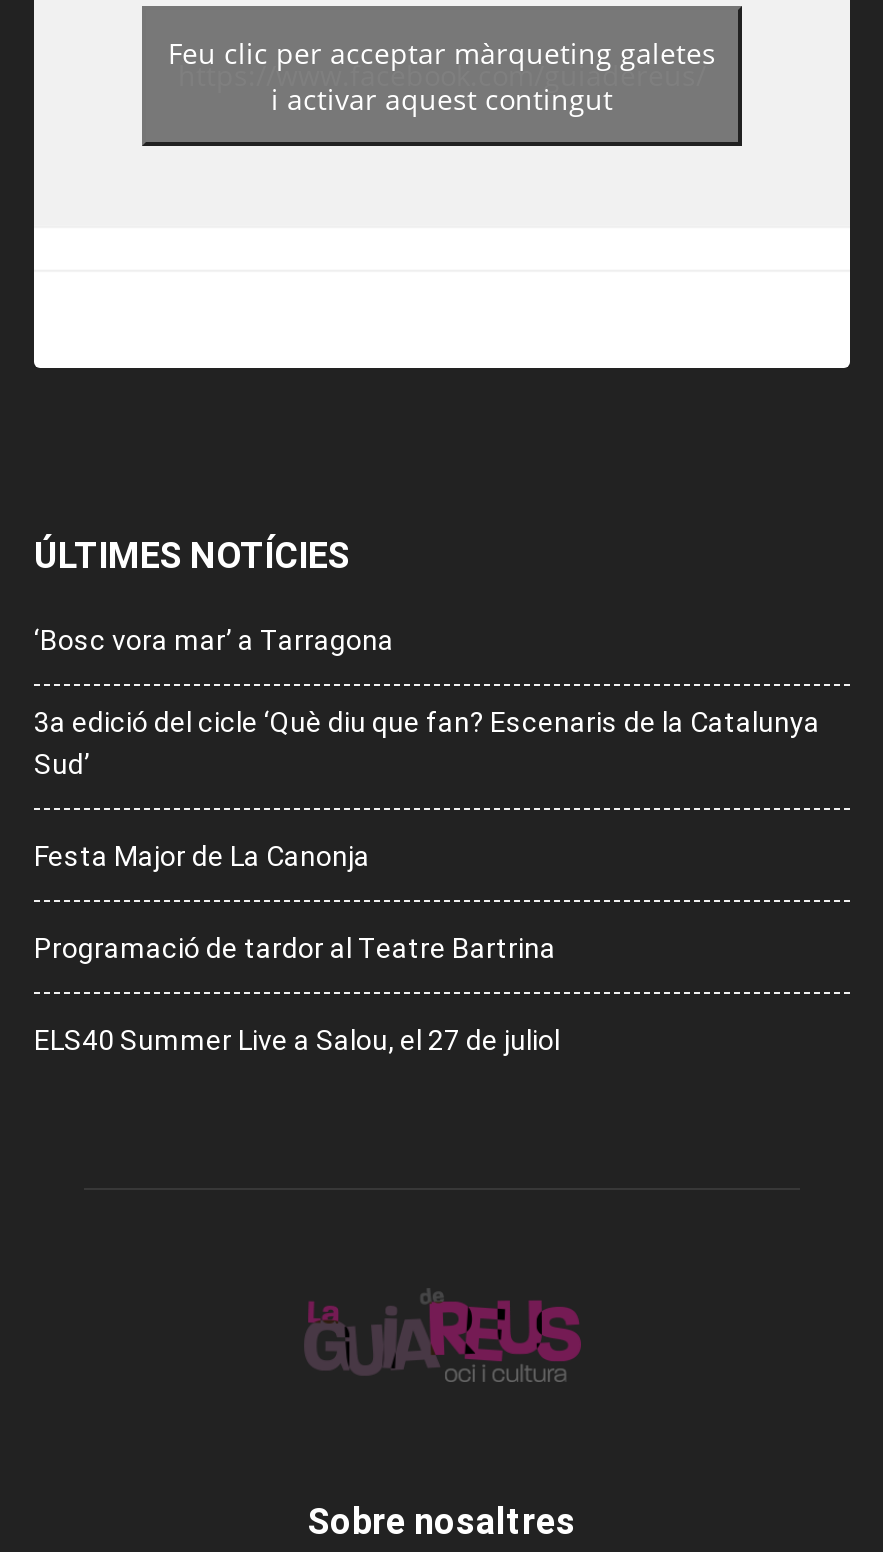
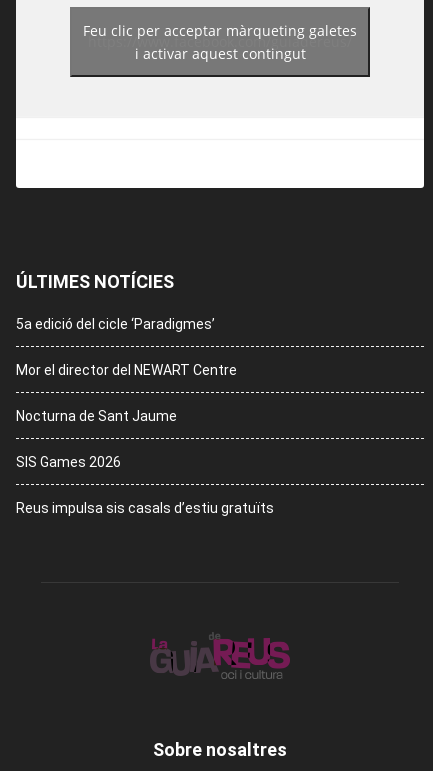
[34,625,394,657] ‘Bosc vora mar’ a Tarragona -> [16,316,215,332] 5a edició del cicle ‘Paradigmes’
[34,707,820,781] 3a edició del cicle ‘Què diu que fan? Escenaris de la Catalunya | Sud’ -> [16,362,237,378] Mor el director del NEWART Centre
[34,841,370,873] Festa Major de La Canonja -> [16,408,177,424] Nocturna de Sant Jaume
[34,933,556,965] Programació de tardor al Teatre Bartrina -> [16,454,121,470] SIS Games 2026
[34,1025,560,1057] ELS40 Summer Live a Salou, el 27 de juliol -> [16,500,274,516] Reus impulsa sis casals d’estiu gratuïts

